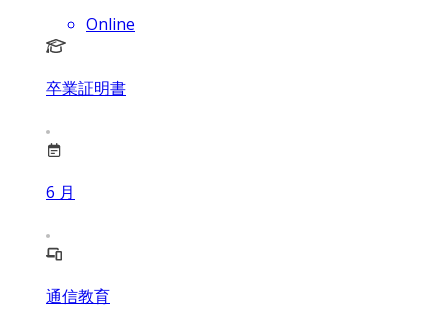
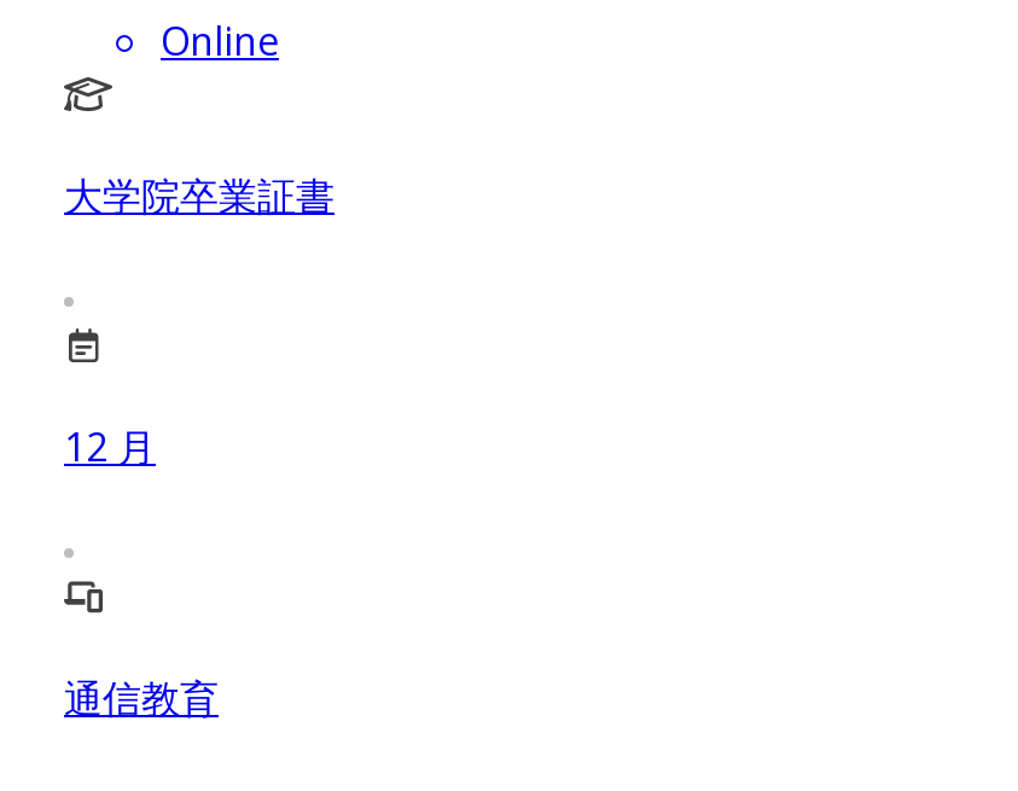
[46,77,126,99] 卒業証明書 -> [64,168,335,221] 大学院卒業証書
[46,181,75,203] 6 月 -> [64,419,156,472] 12 月

